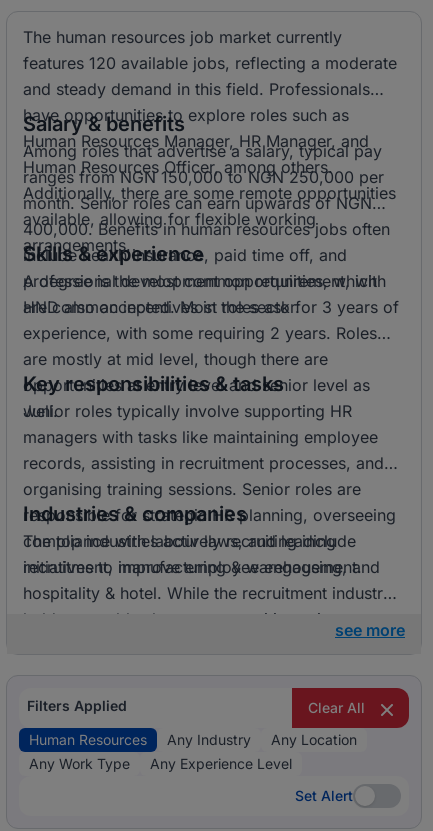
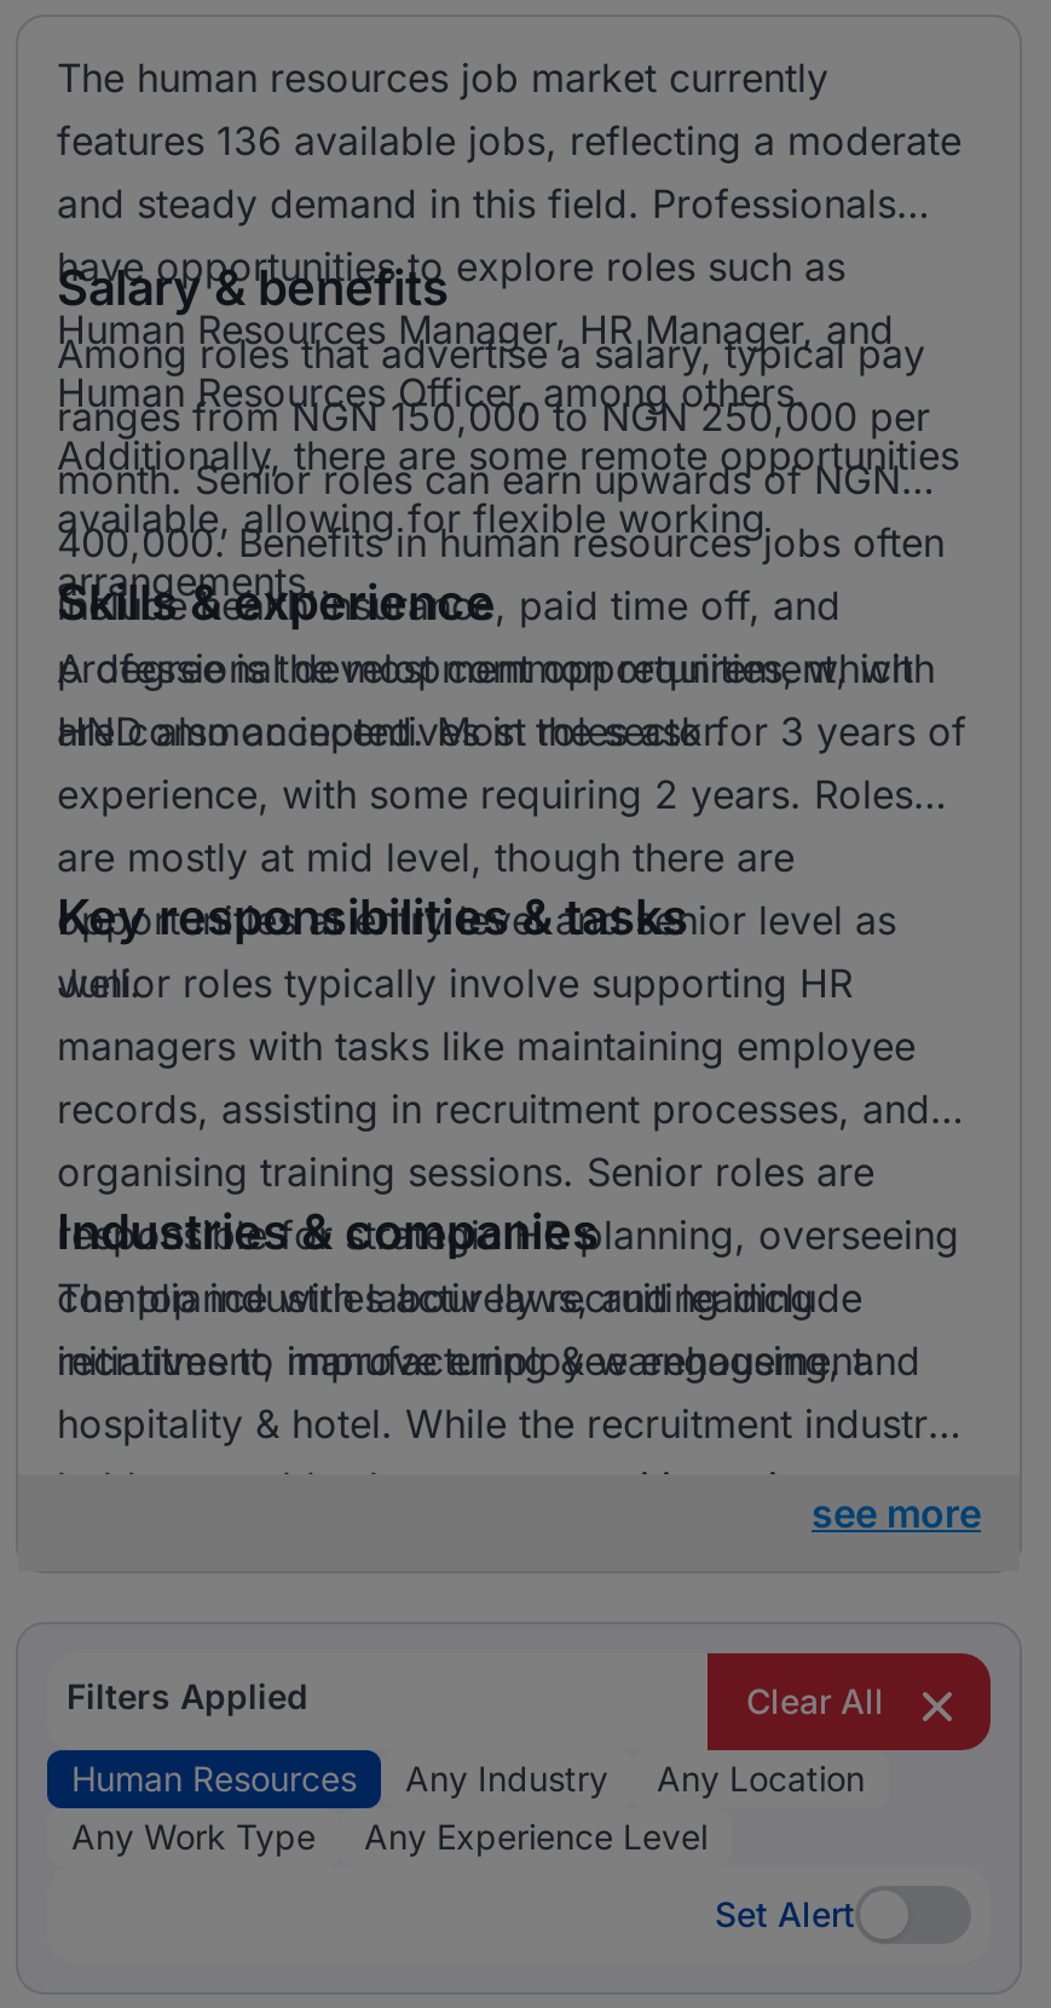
[23,53,397,73] features 120 available jobs, reflecting a moderate -> [57,116,962,165] features 136 available jobs, reflecting a moderate

